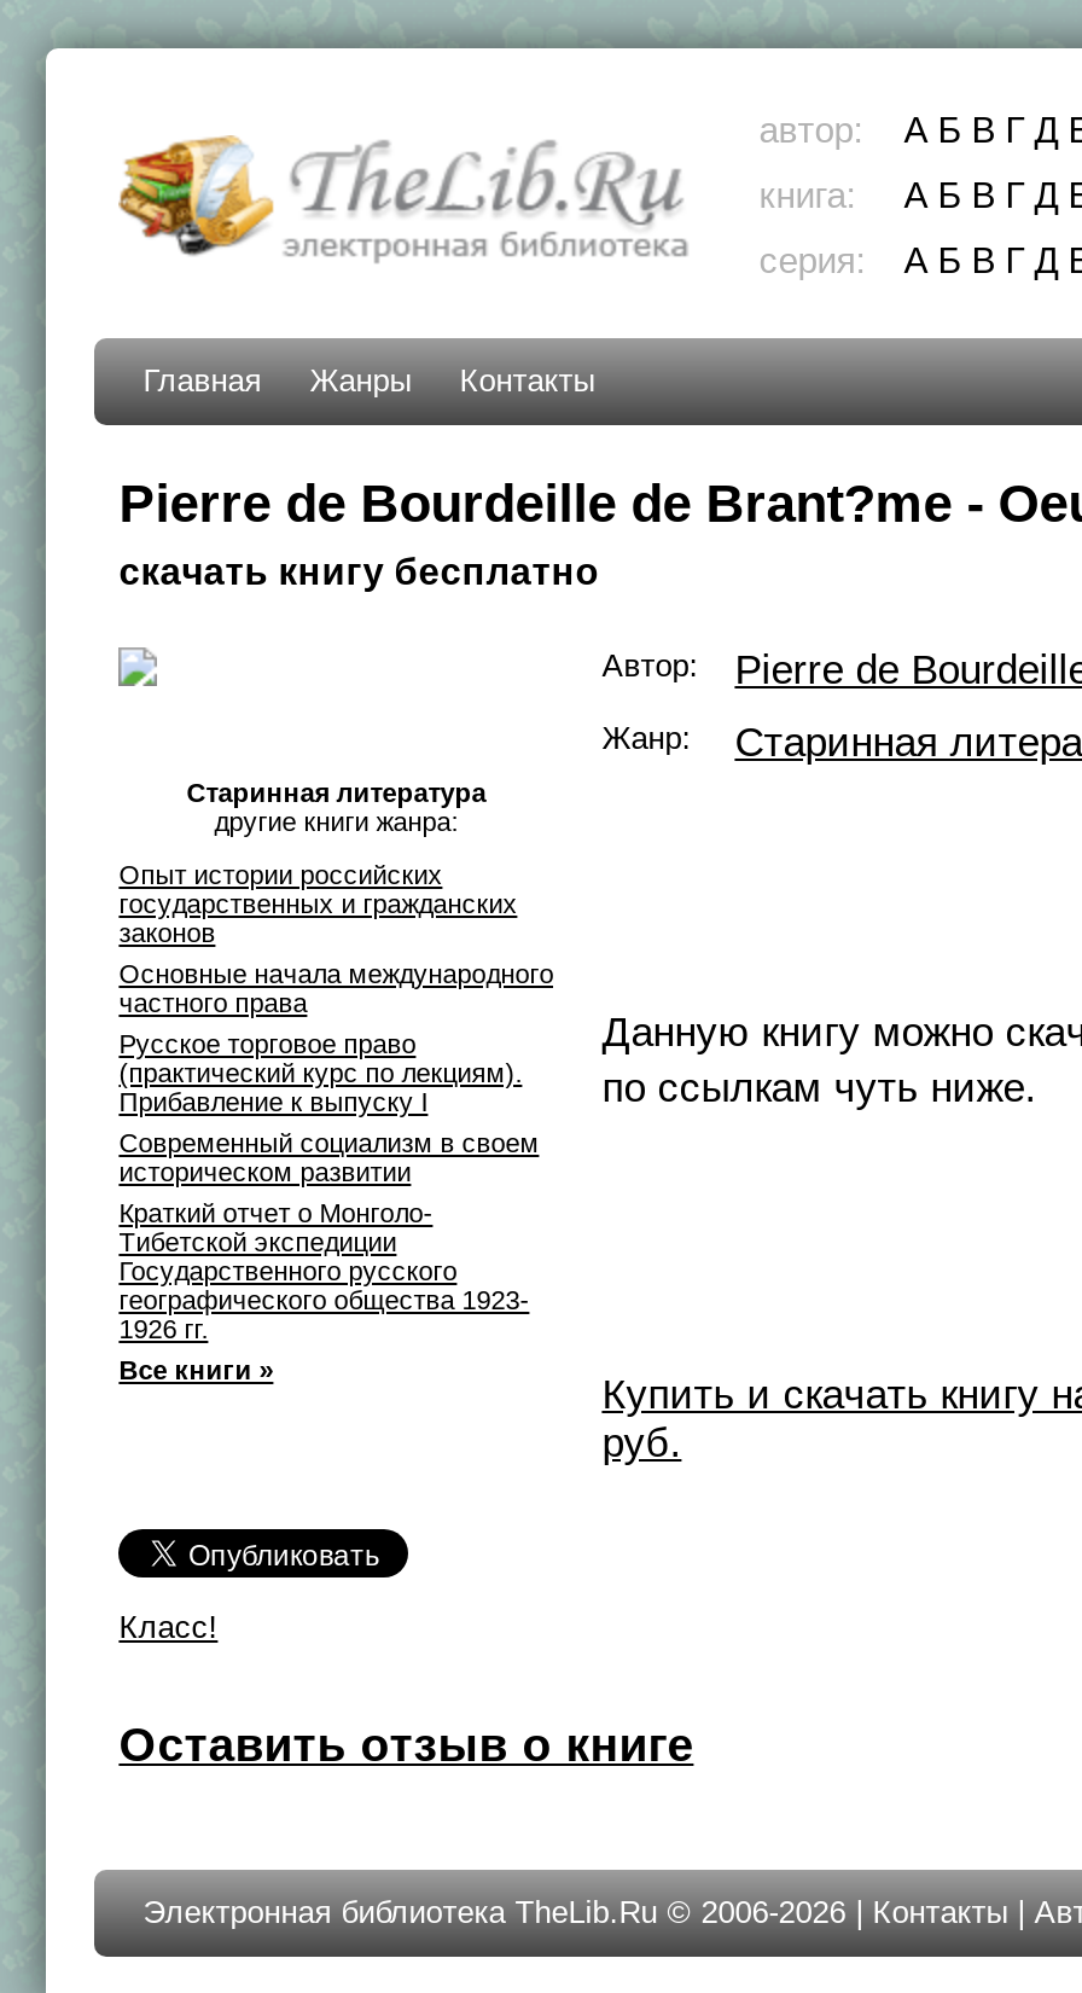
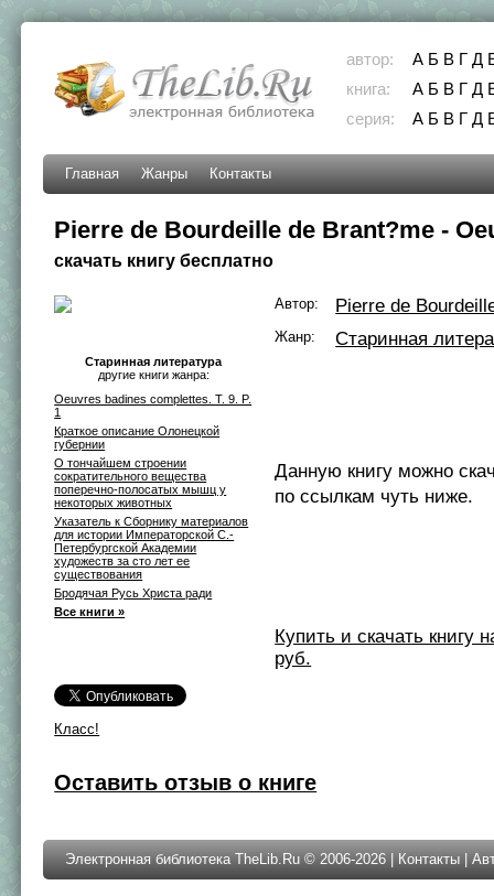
[119,860,554,1343] Опыт истории российских | государственных и гражданских | законов | Основные начала международного | частного права | Русское торговое право | (практический курс по лекциям). | Прибавление к выпуску I | Современный социализм в своем | историческом развитии | Краткий отчет о Монголо- | Тибетской экспедиции | Государственного русского | географического общества 1923- | 1926 гг. -> [54,392,252,600] Oeuvres badines complettes. T. 9. P. | 1 | Краткое описание Олонецкой | губернии | О тончайшем строении | сократительного вещества | поперечно-полосатых мышц у | некоторых животных | Указатель к Сборнику материалов | для истории Императорской С.- | Петербургской Академии | художеств за сто лет ее | существования | Бродячая Русь Христа ради

